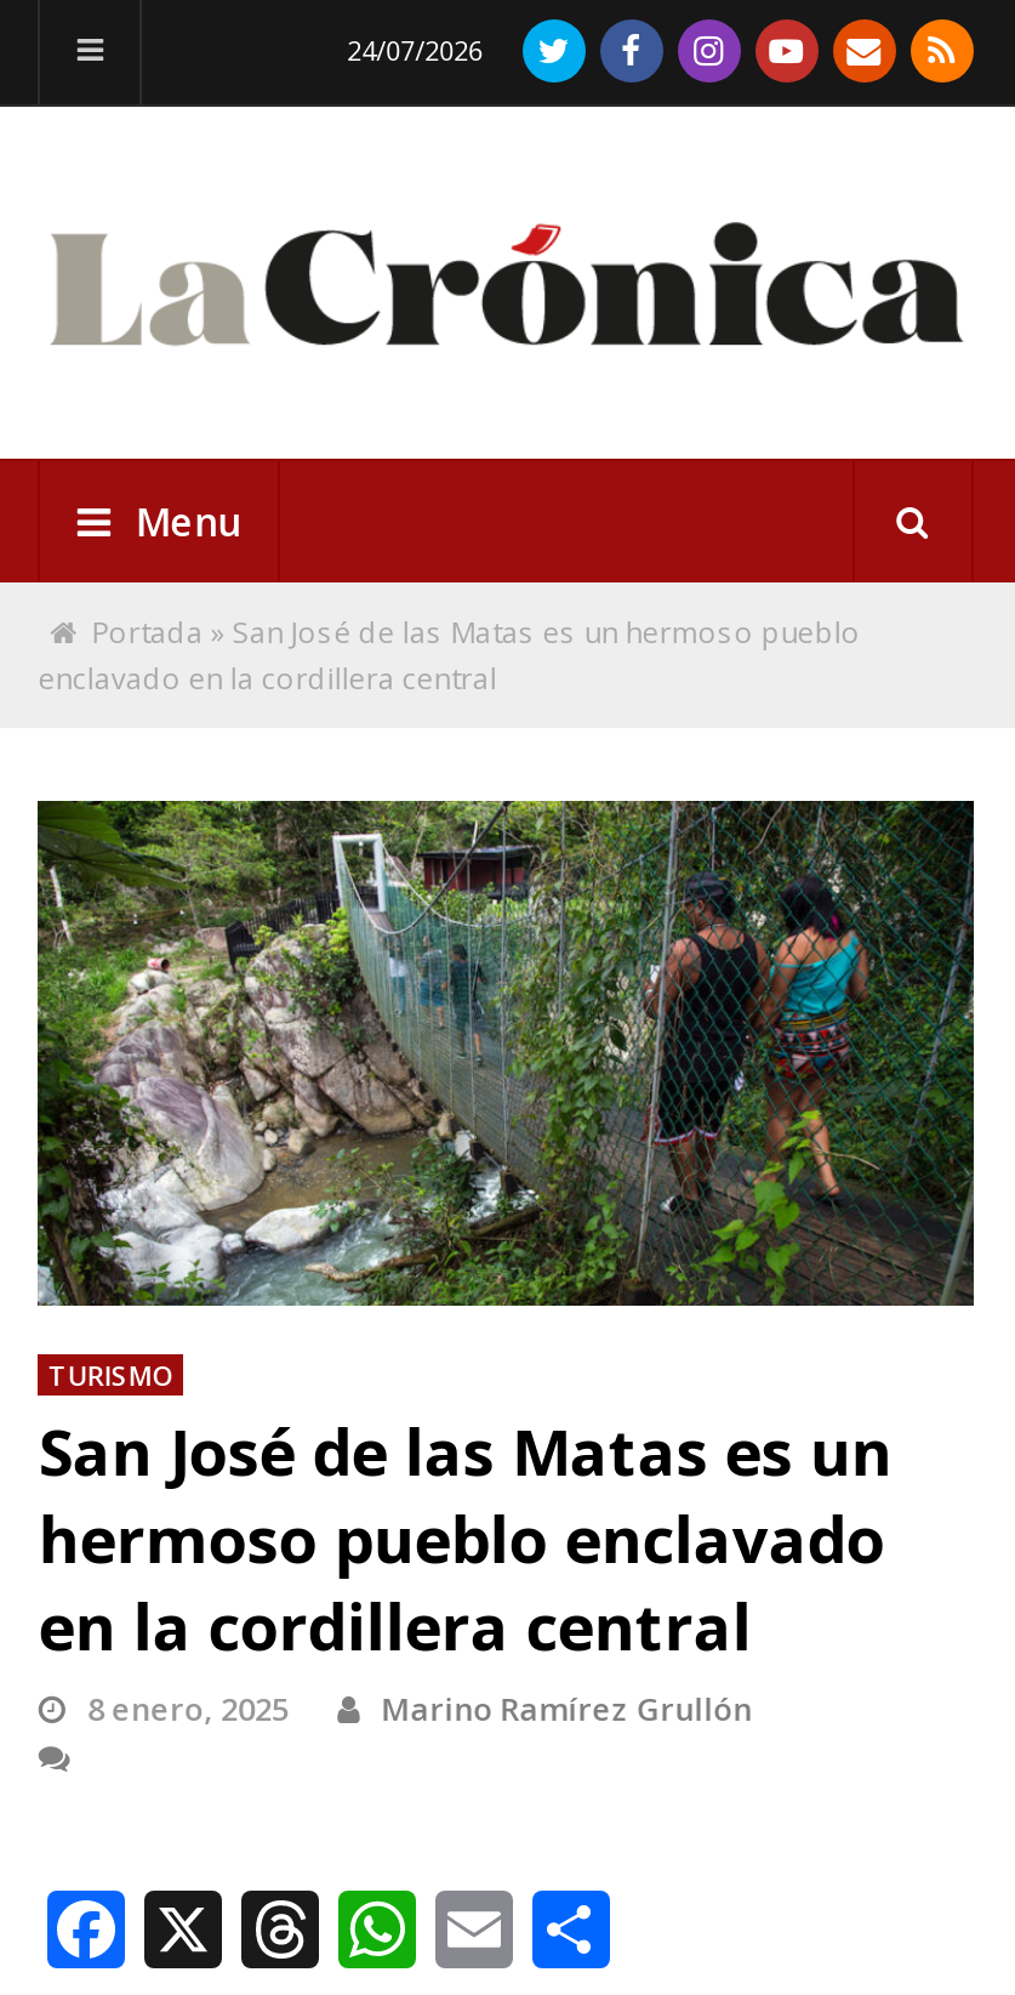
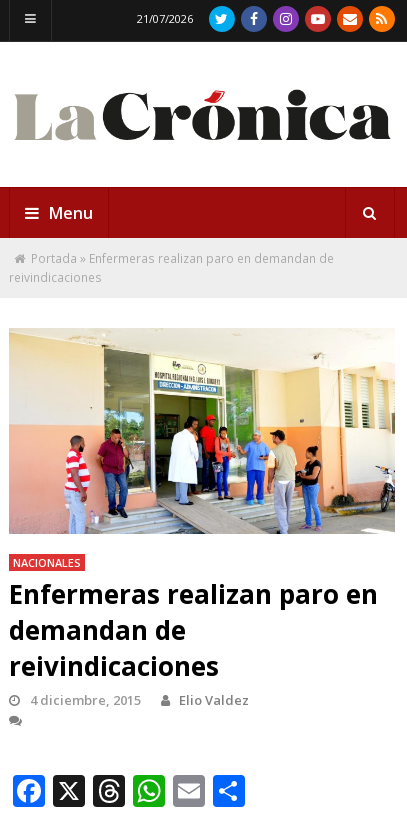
[347,32,483,68] 24/07/2026 -> [137,11,193,26] 21/07/2026
[39,612,861,699] Portada» San José de las Matas es un hermoso pueblo | enclavado en la cordillera central -> [9,250,334,286] Portada» Enfermeras realizan paro en demandan de | reivindicaciones
[35,798,976,1731] [image] | TURISMO | San José de las Matas es un | hermoso pueblo enclavado | en la cordillera central | 8 enero, 2025 | Marino Ramírez Grullón -> [9,328,396,709] [image] | NACIONALES | Enfermeras realizan paro en | demandan de | reivindicaciones | 4 diciembre, 2015 | Elio Valdez

